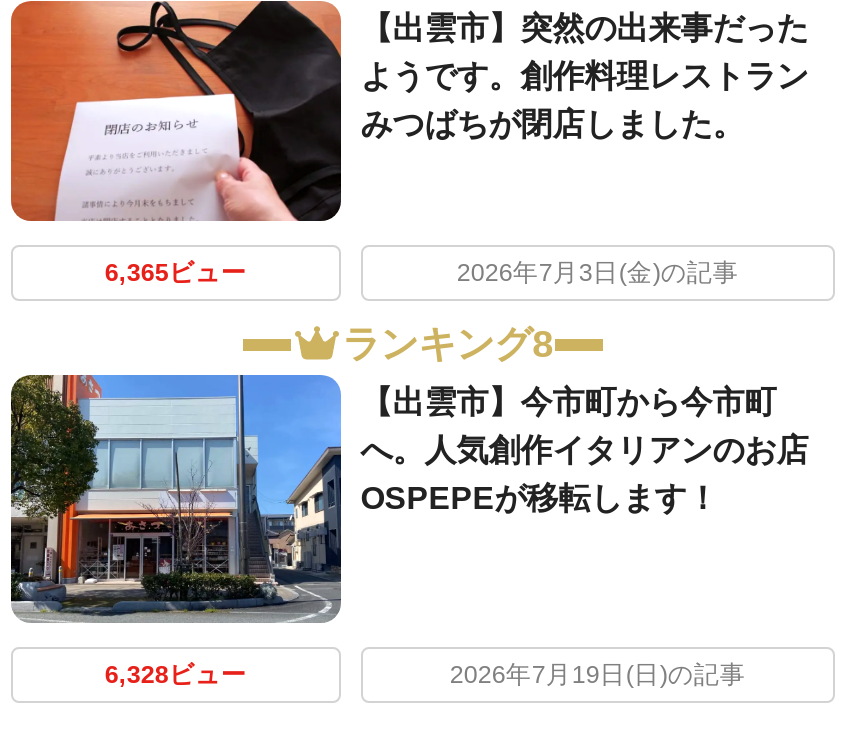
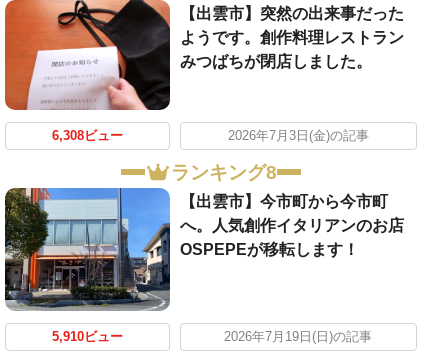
[105,259,247,287] 6,365ビュー -> [52,129,123,143] 6,308ビュー
[105,661,247,689] 6,328ビュー -> [52,330,123,344] 5,910ビュー

